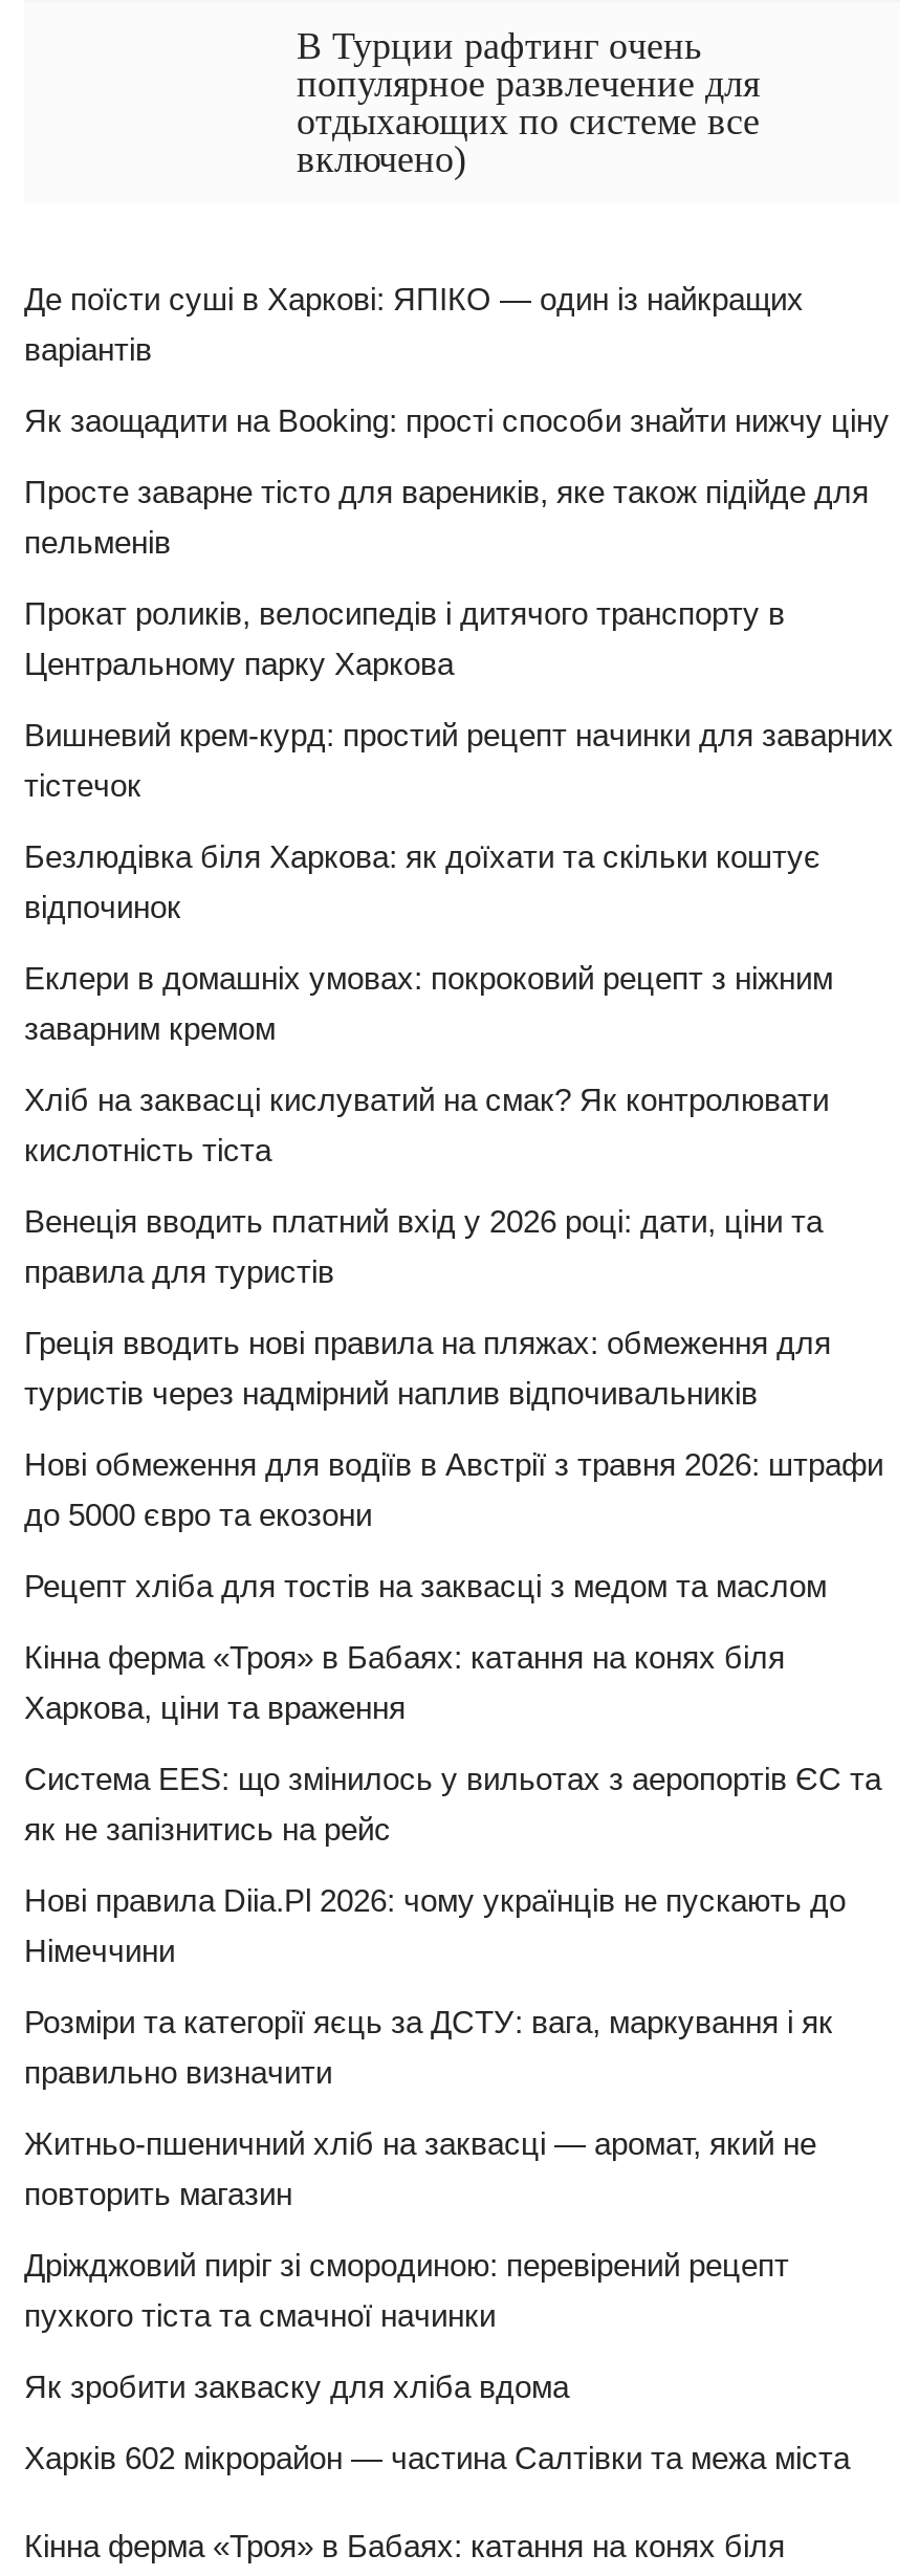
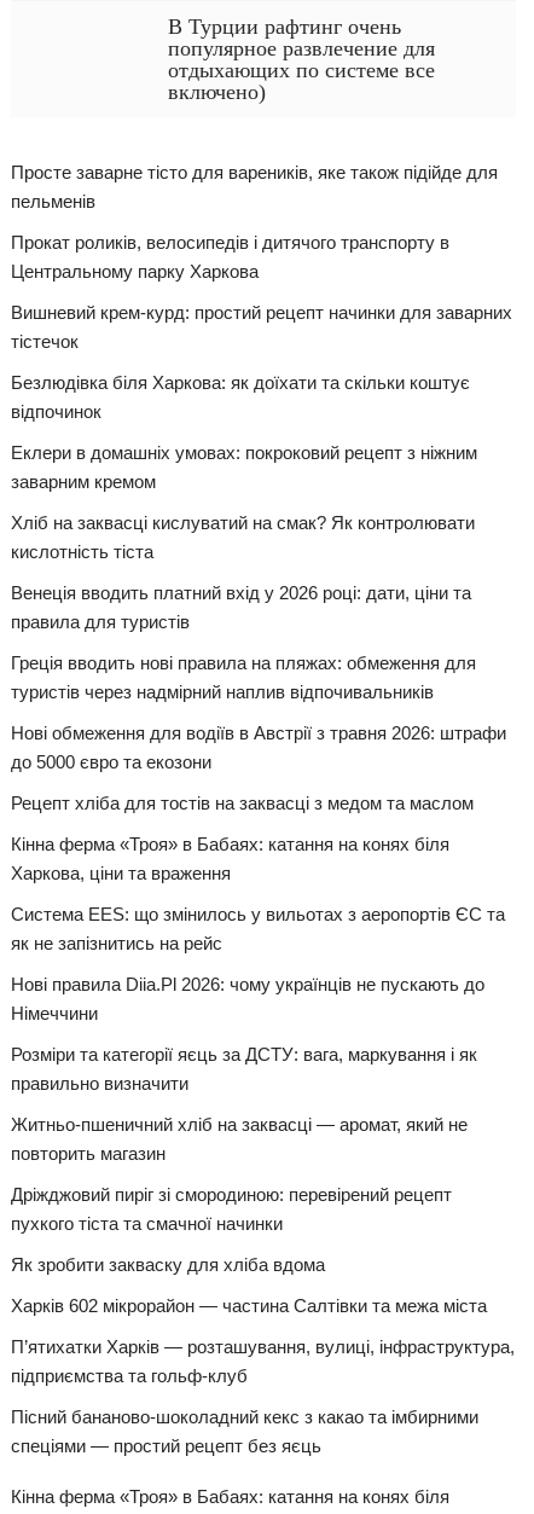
[24,281,890,438] Де поїсти суші в Харкові: ЯПІКО — один із найкращих | варіантів | Як заощадити на Booking: прості способи знайти нижчу ціну -> none
moved [24,474,894,2475] -> [11,162,512,1316]: Просте заварне тісто для вареників, яке також підійде для | пельменів | Прокат роликів, велосипедів і дитячого транспорту в | ... | Як зробити закваску для хліба вдома | Харків 602 мікрорайон — частина Салтівки та межа міста
none -> [11,1336,515,1456] П’ятихатки Харків — розташування, вулиці, інфраструктура, | підприємства та гольф-клуб | Пісний бананово-шоколадний кекс з какао та імбирними | спеціями — простий рецепт без яєць

